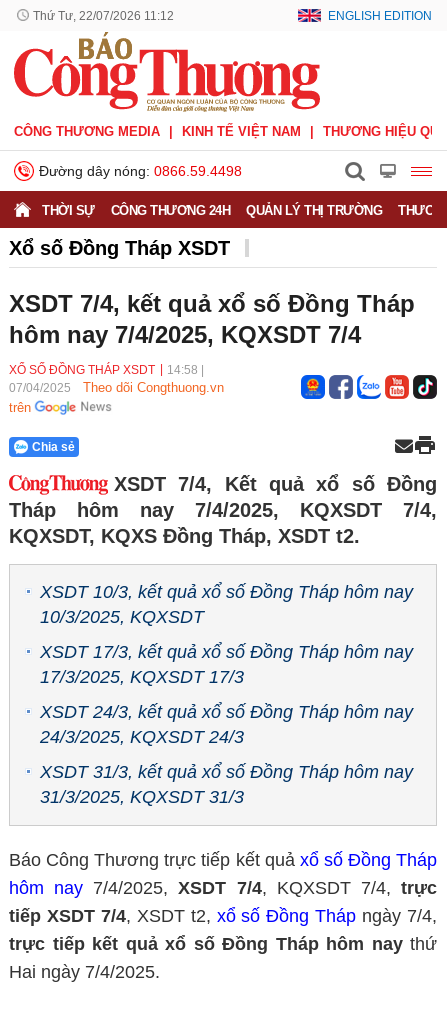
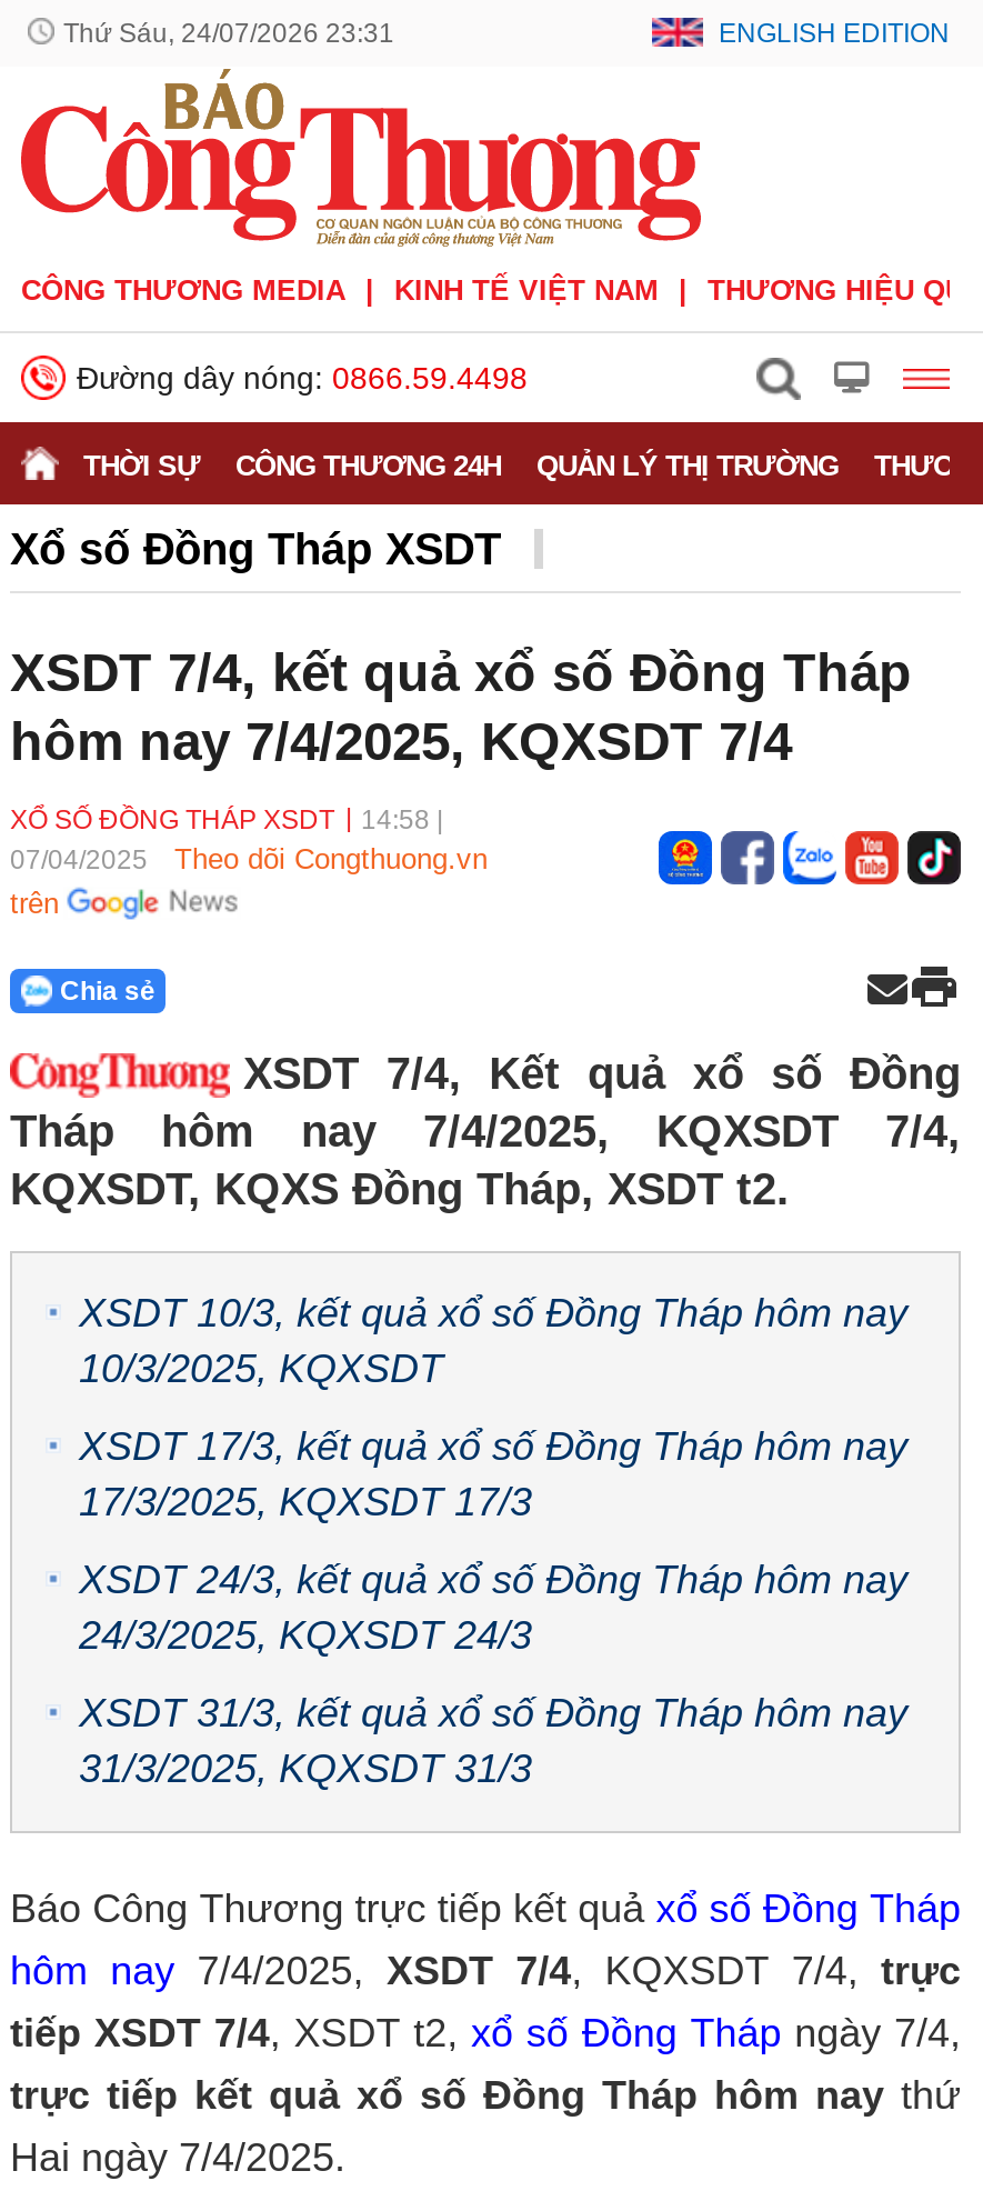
[33,9,174,23] Thứ Tư, 22/07/2026 11:12 -> [63,18,394,49] Thứ Sáu, 24/07/2026 23:31

